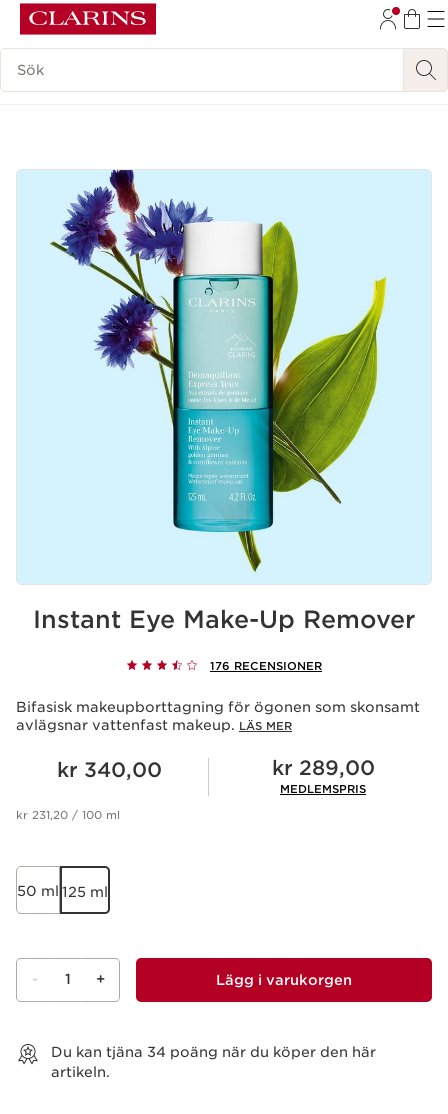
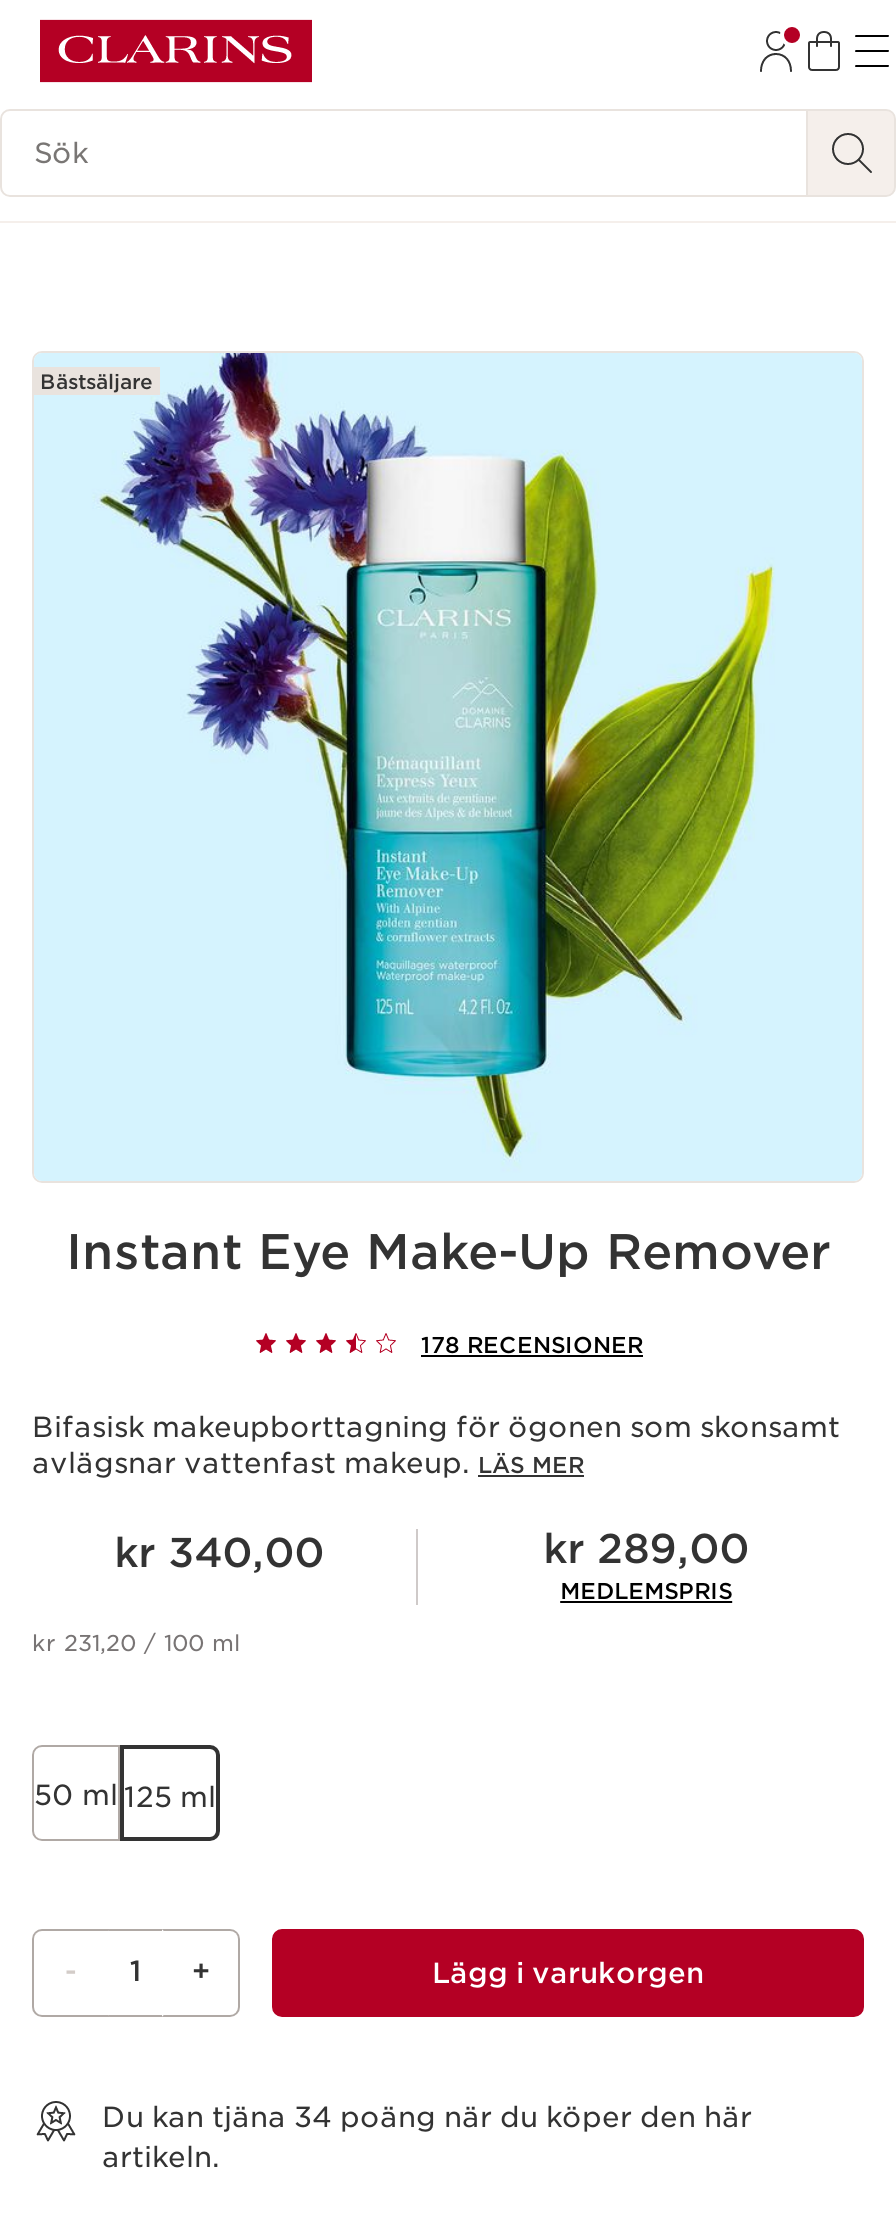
none -> [40,369,152,393] Bästsäljare
[210,659,322,673] 176 RECENSIONER -> [421,1331,643,1359] 178 RECENSIONER

